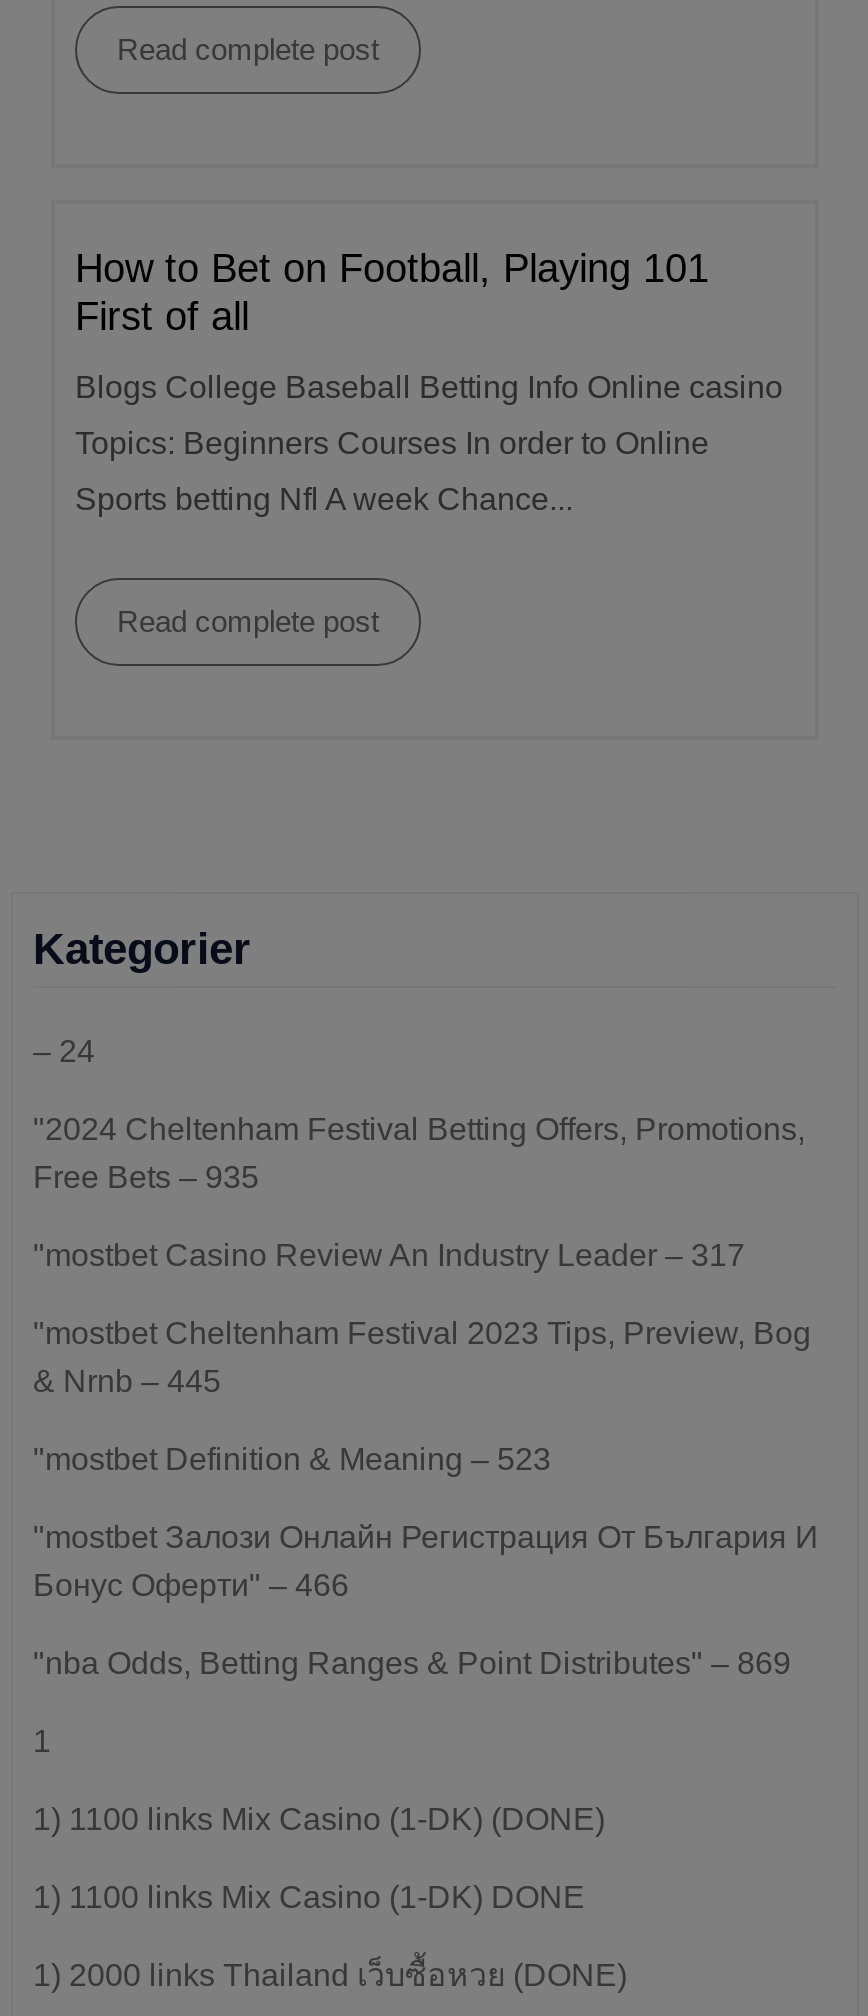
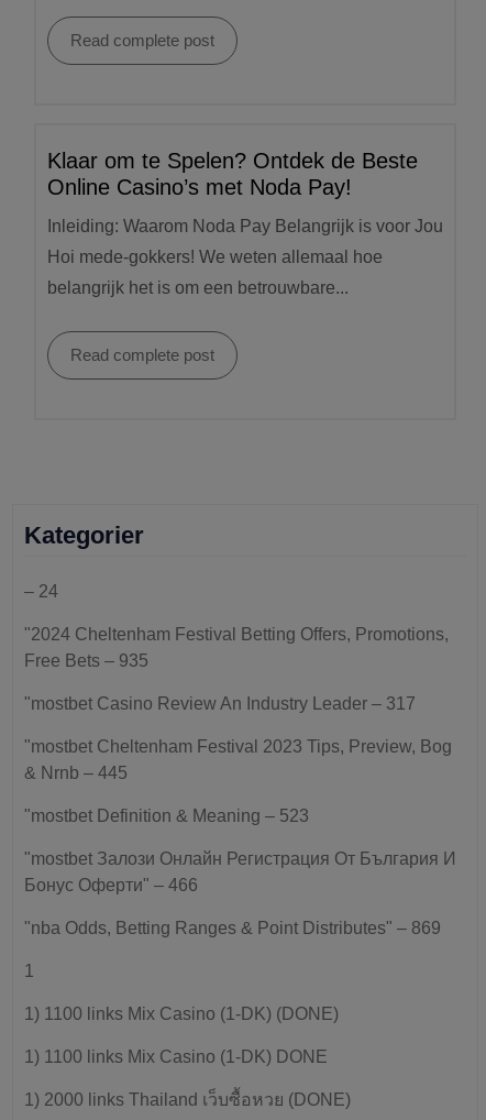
[75,246,709,338] How to Bet on Football, Playing 101 | First of all -> [47,148,418,199] Klaar om te Spelen? Ontdek de Beste | Online Casino’s met Noda Pay!
[75,370,783,404] Blogs College Baseball Betting Info Online casino -> [47,217,443,235] Inleiding: Waarom Noda Pay Belangrijk is voor Jou
[75,426,709,460] Topics: Beginners Courses In order to Online -> [47,247,383,266] Hoi mede-gokkers! We weten allemaal hoe
[75,482,573,516] Sports betting Nfl A week Chance... -> [47,278,349,297] belangrijk het is om een betrouwbare...

